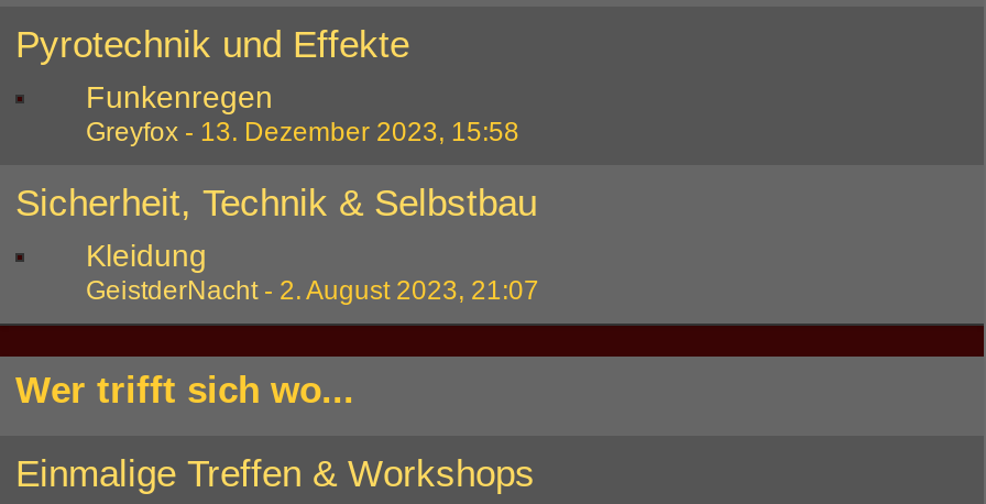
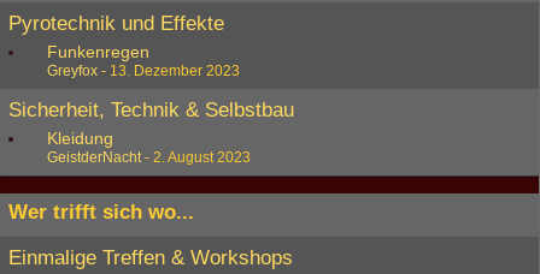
[86,117,519,147] Greyfox - 13. Dezember 2023, 15:58 -> [47,62,240,79] Greyfox - 13. Dezember 2023
[86,275,539,306] GeistderNacht - 2. August 2023, 21:07 -> [47,149,251,166] GeistderNacht - 2. August 2023

